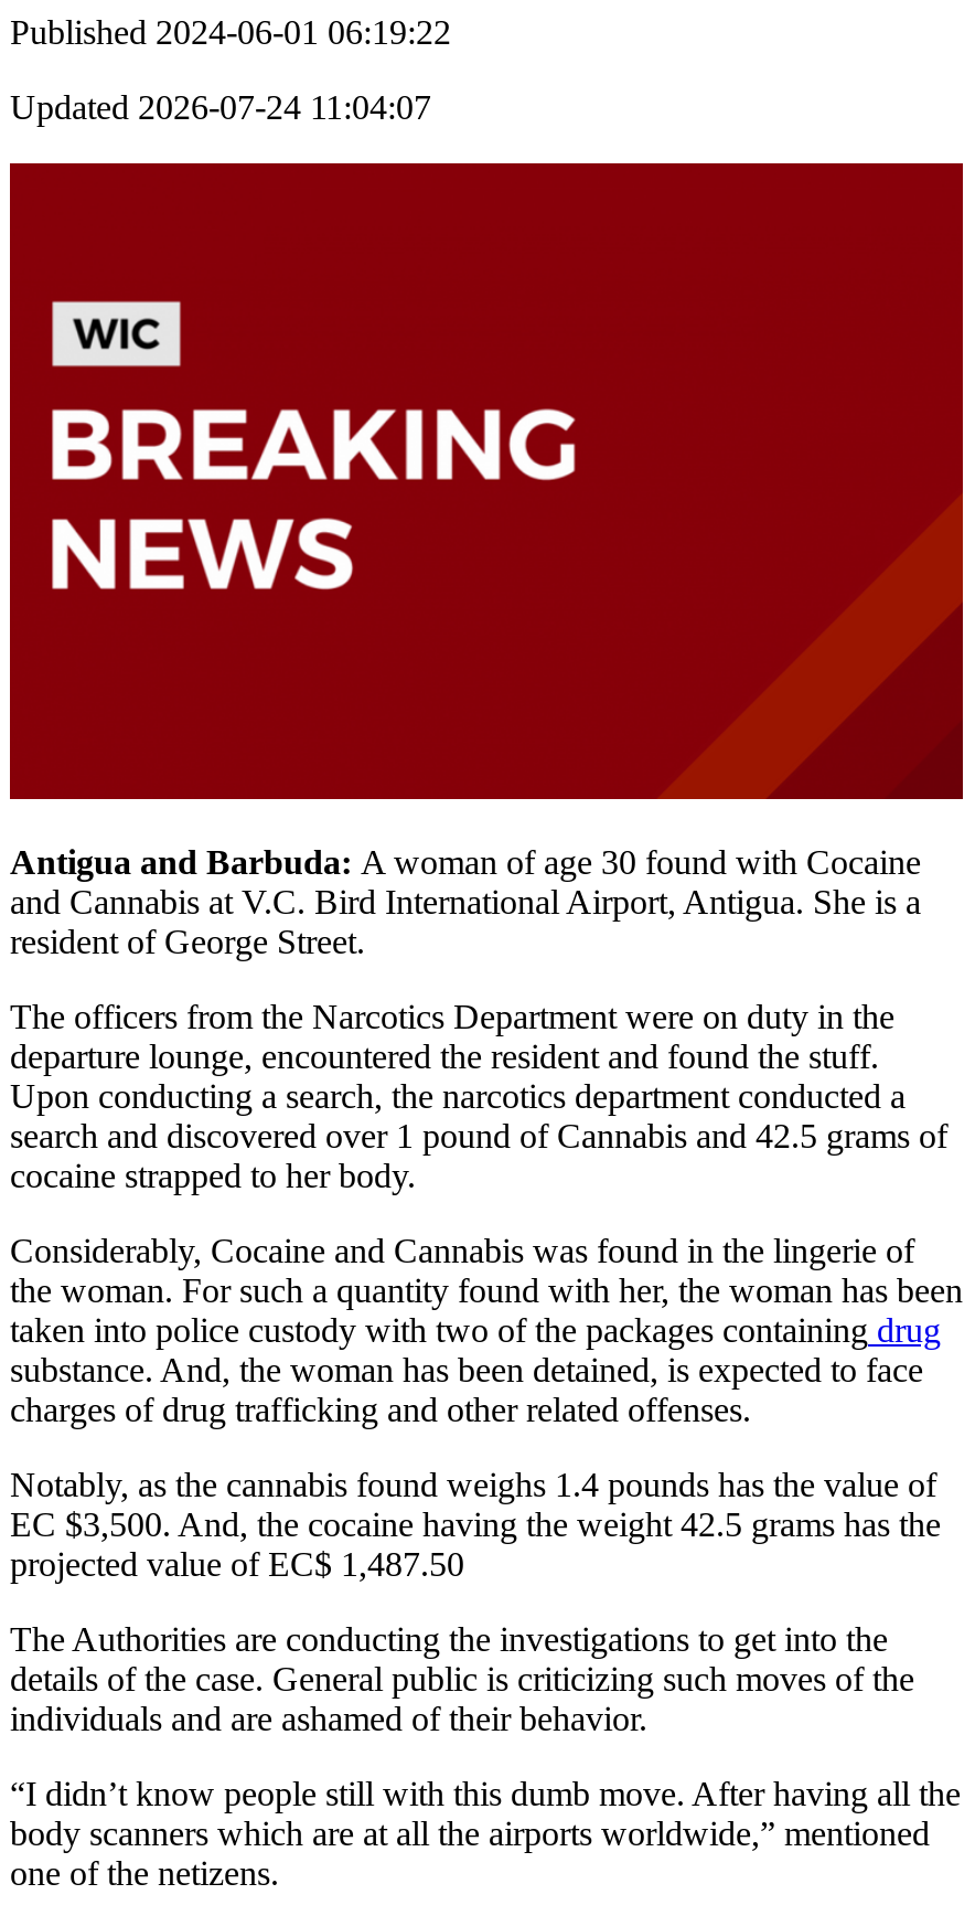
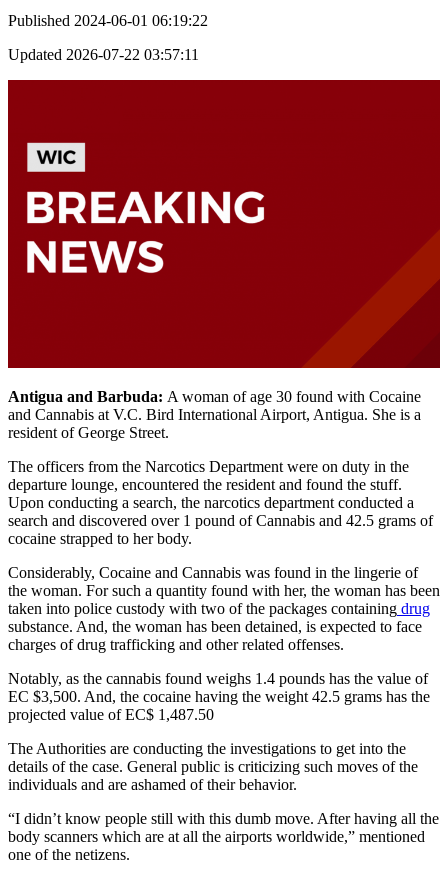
[10,87,431,125] Updated 2026-07-24 11:04:07 -> [8,46,199,63] Updated 2026-07-22 03:57:11

